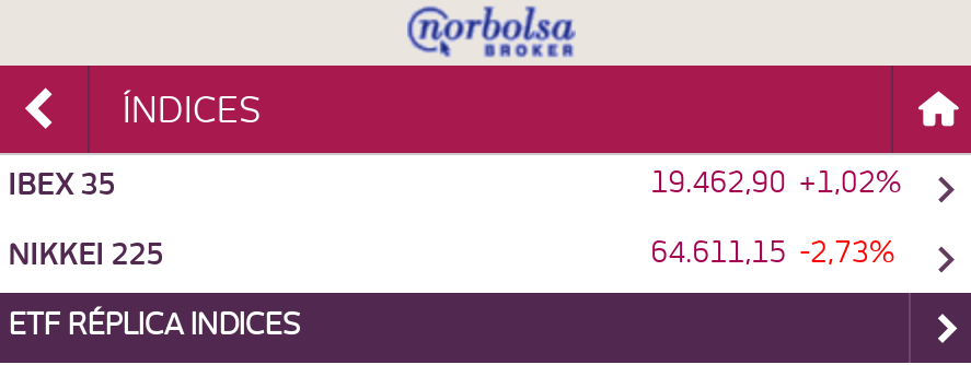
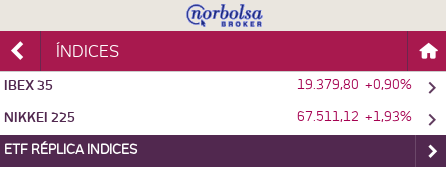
[651,171,902,199] 19.462,90 +1,02% -> [297,79,412,92] 19.379,80 +0,90%
[651,241,895,269] 64.611,15 -2,73% -> [297,111,412,124] 67.511,12 +1,93%

